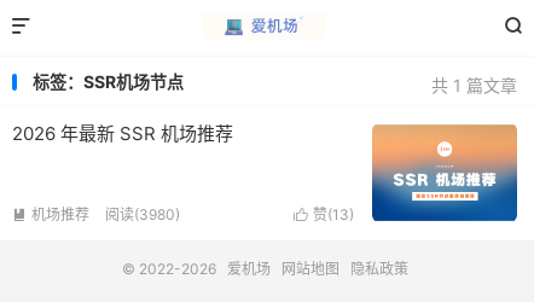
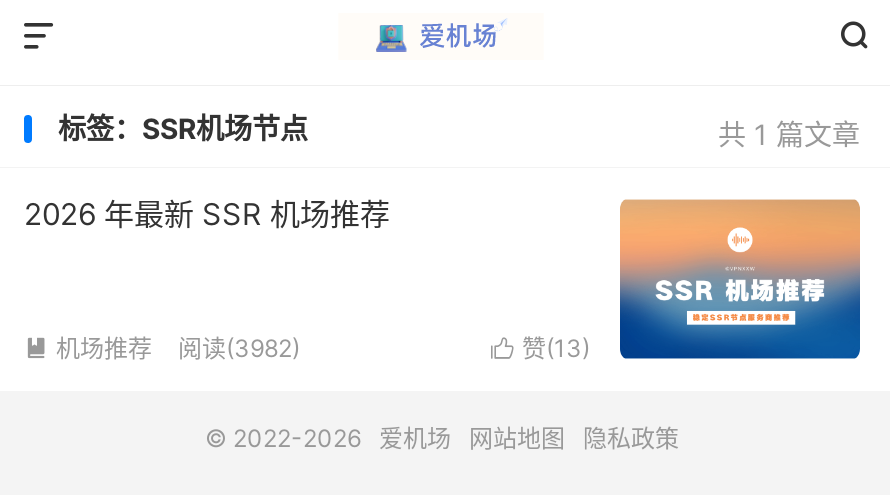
[105,205,180,223] 阅读(3980) -> [178,333,300,363] 阅读(3982)

